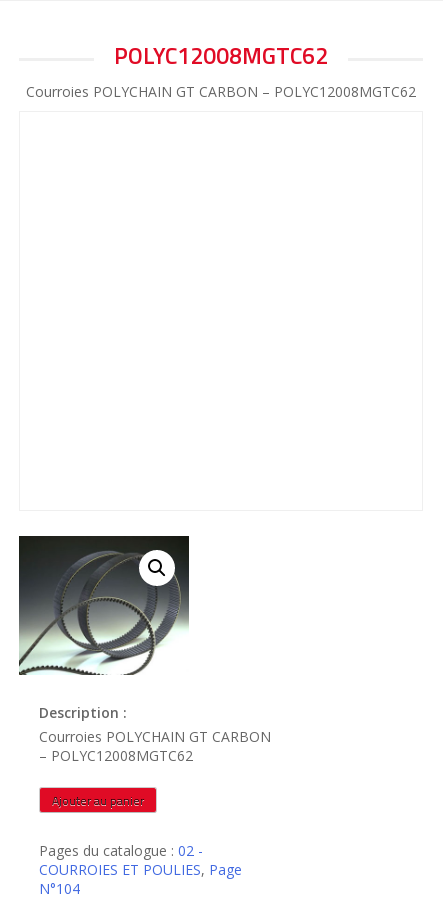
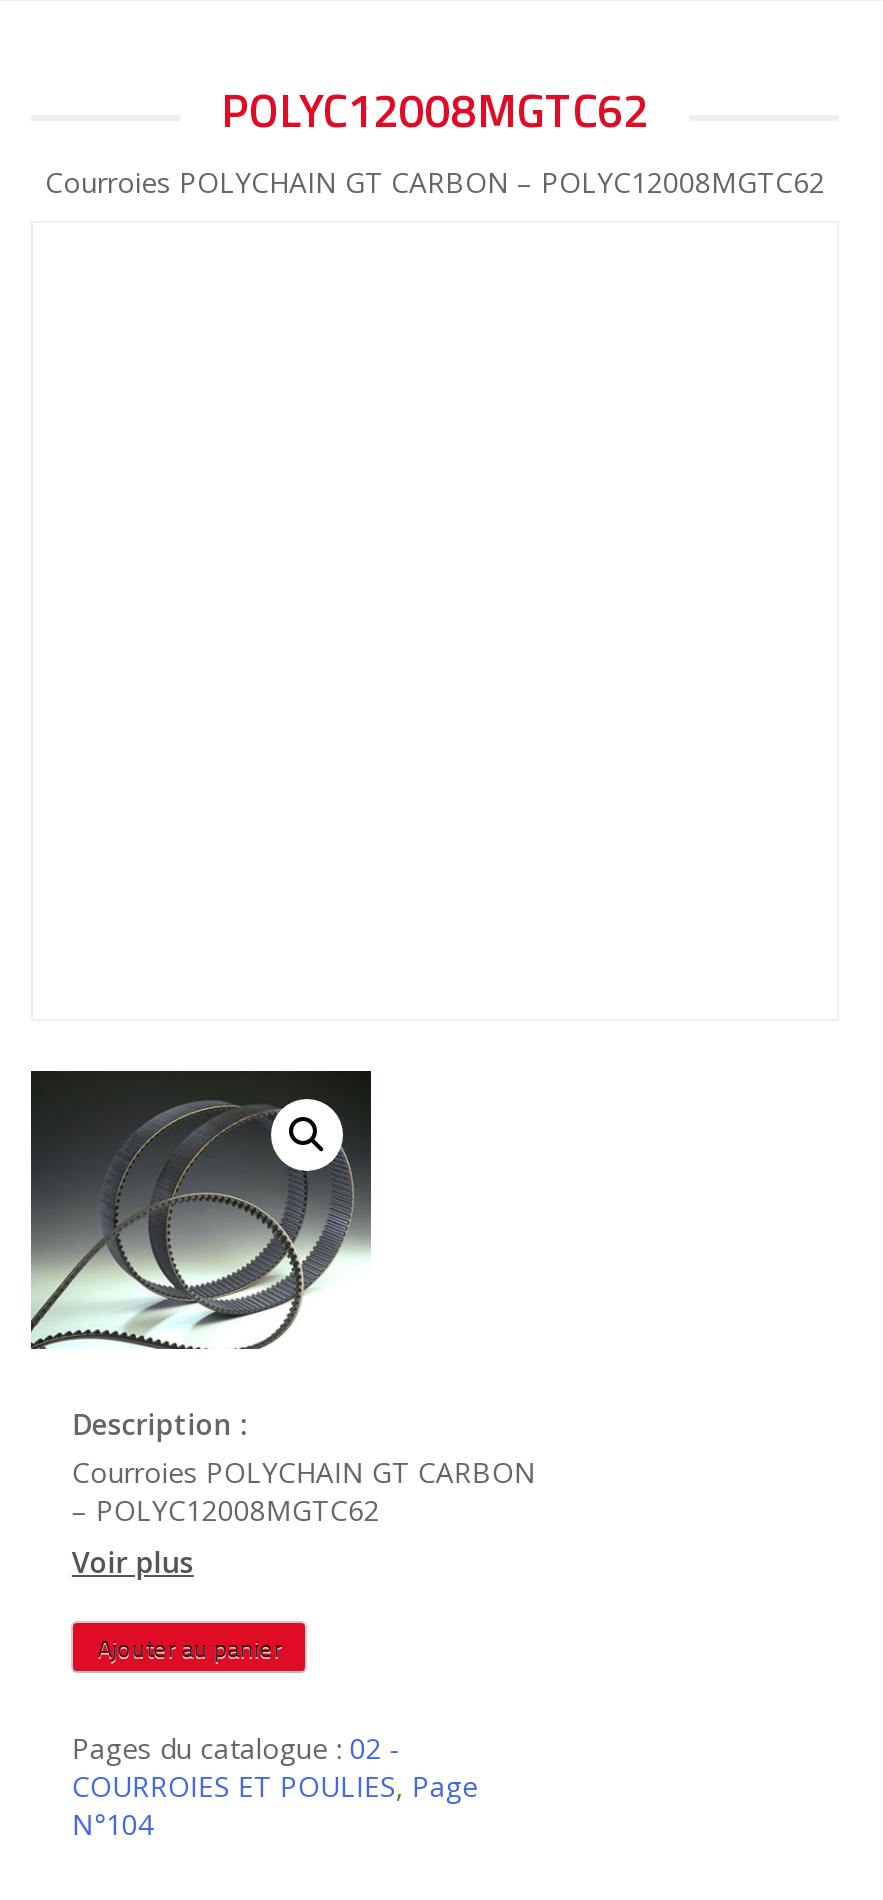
none -> [72,1543,194,1581] Voir plus

